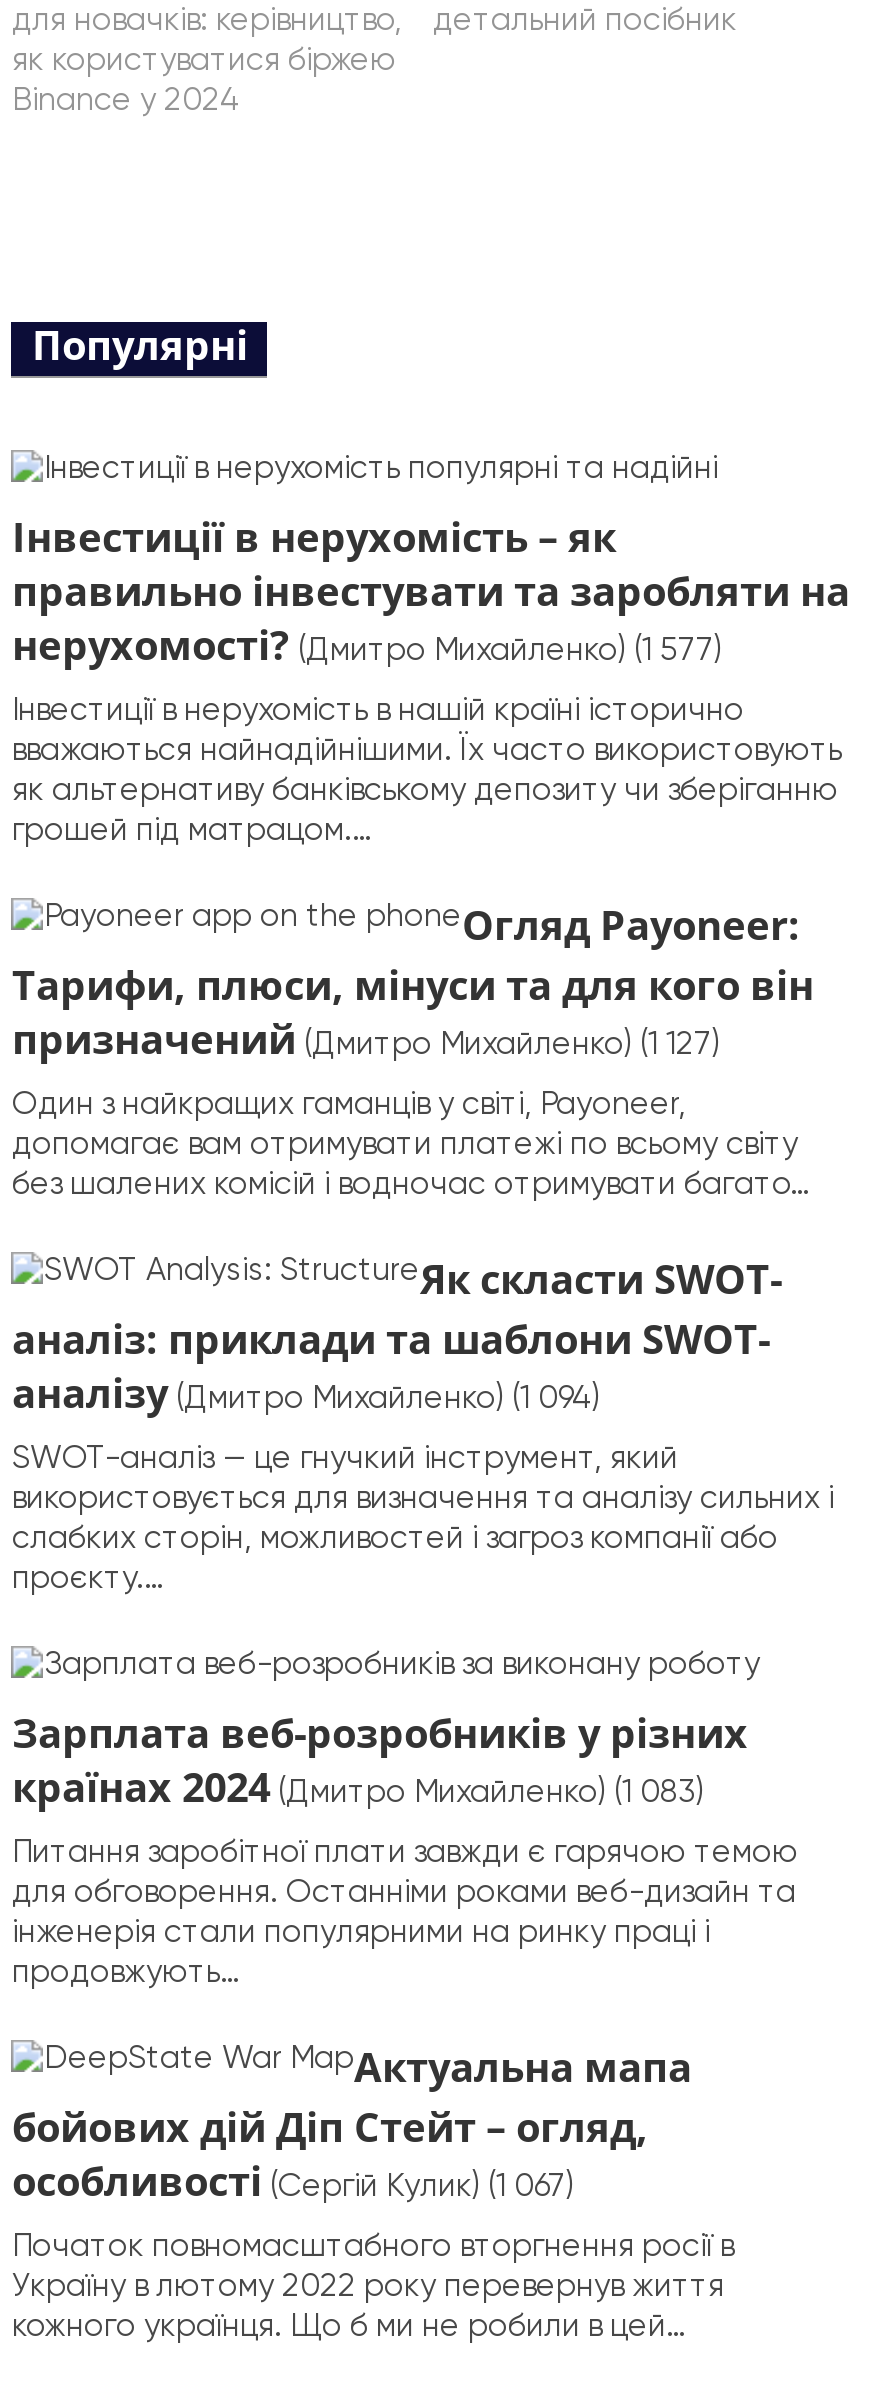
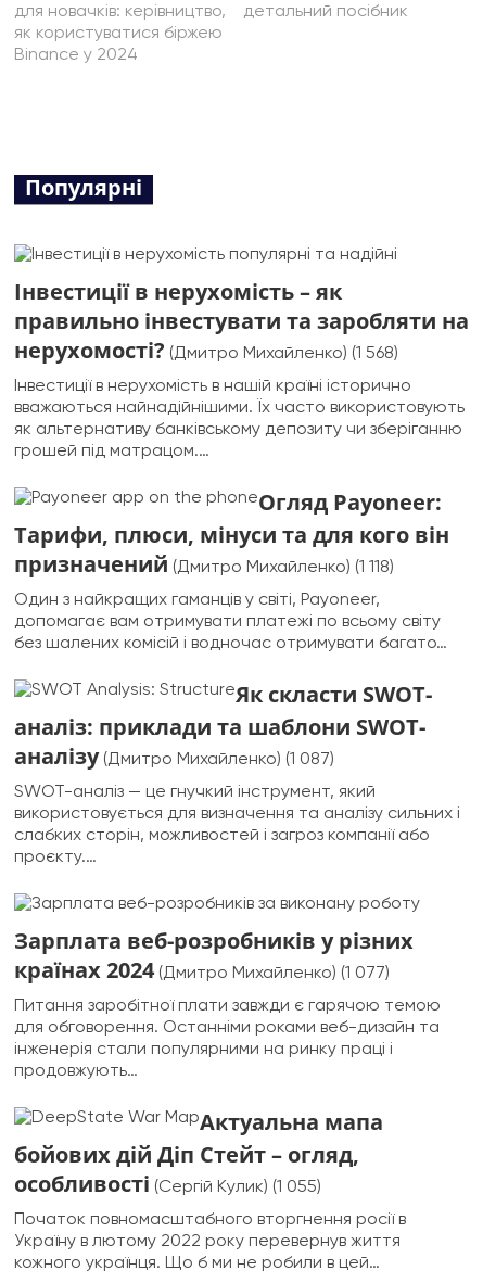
[12,618,722,672] нерухомості? (Дмитро Михайленко) (1 577) -> [15,335,399,365] нерухомості? (Дмитро Михайленко) (1 568)
[12,1012,720,1066] призначений (Дмитро Михайленко) (1 127) -> [15,549,394,579] призначений (Дмитро Михайленко) (1 118)
[12,1366,600,1420] аналізу (Дмитро Михайленко) (1 094) -> [15,741,335,771] аналізу (Дмитро Михайленко) (1 087)
[12,1760,704,1814] країнах 2024 (Дмитро Михайленко) (1 083) -> [15,955,390,985] країнах 2024 (Дмитро Михайленко) (1 077)
[12,2154,574,2208] особливості (Сергій Кулик) (1 067) -> [15,1169,322,1198] особливості (Сергій Кулик) (1 055)

